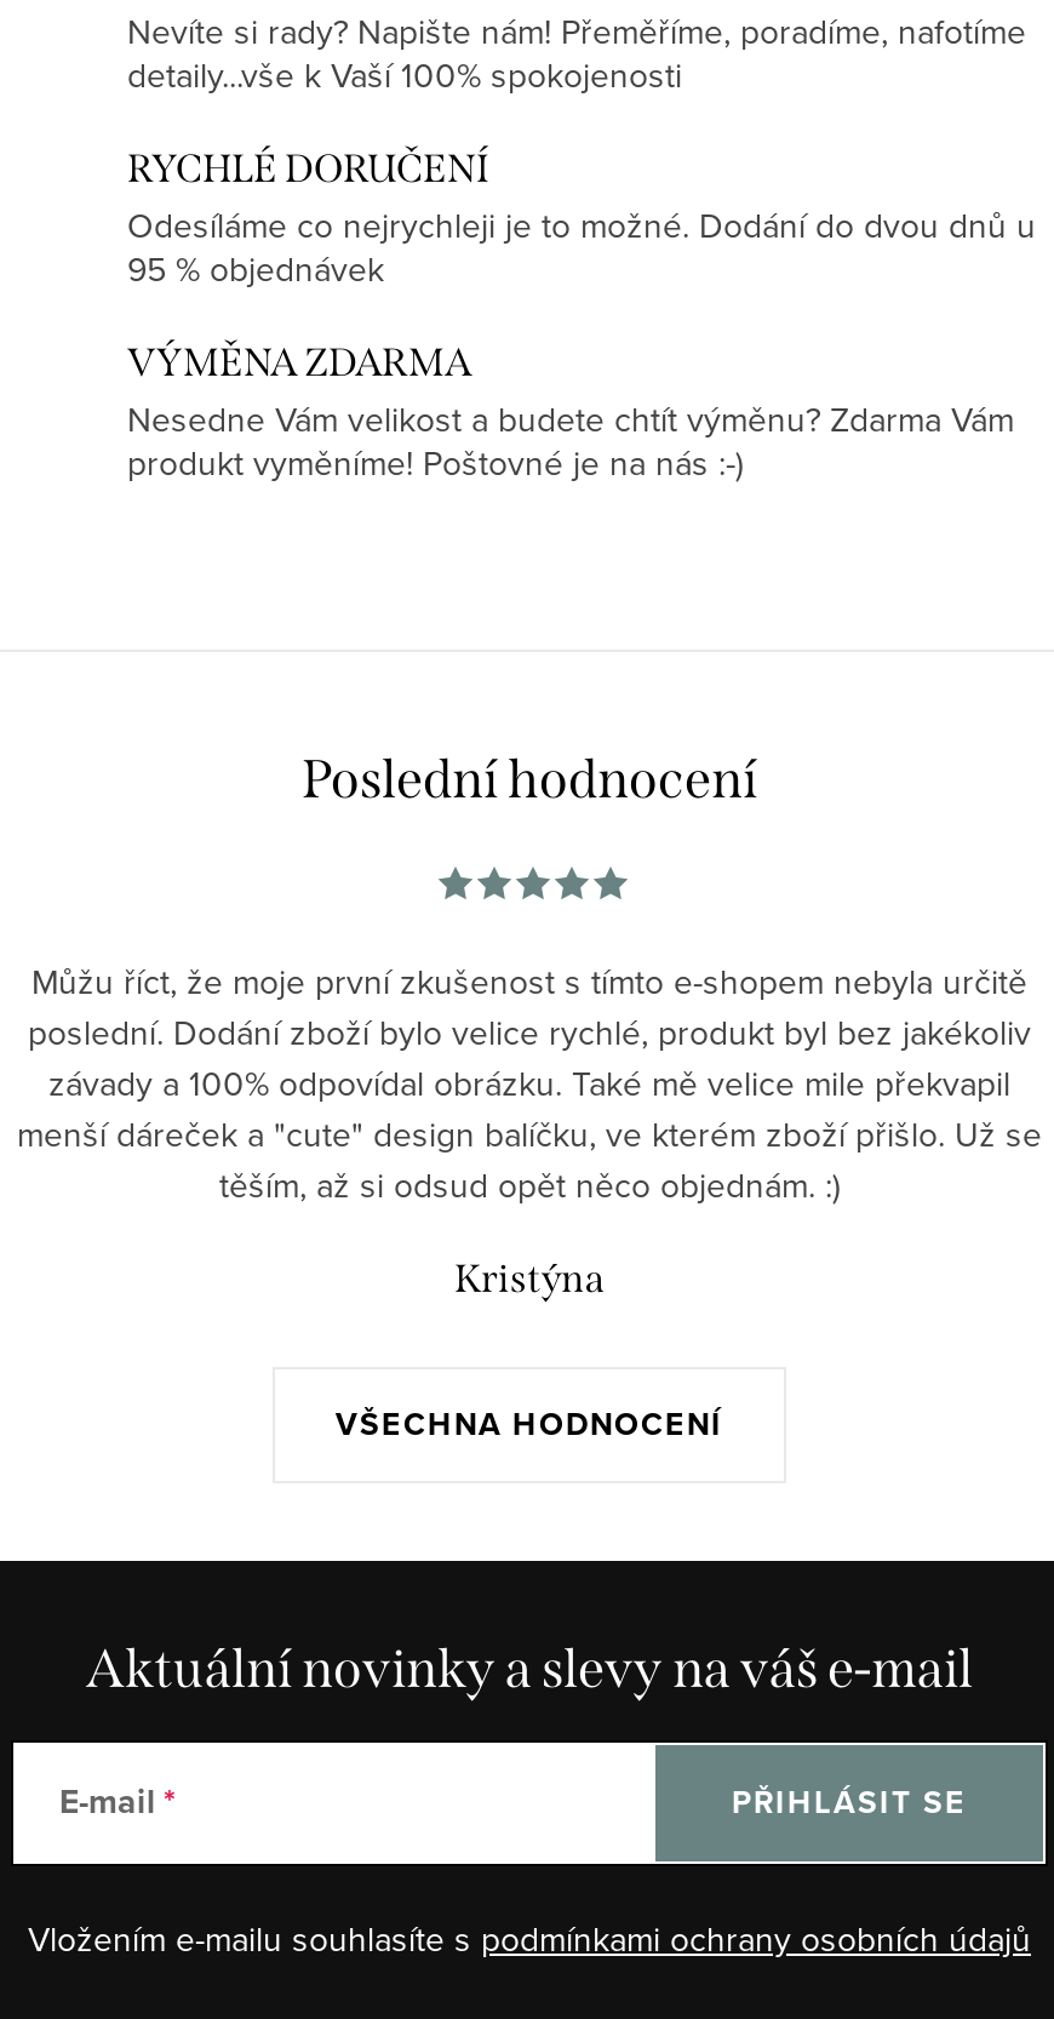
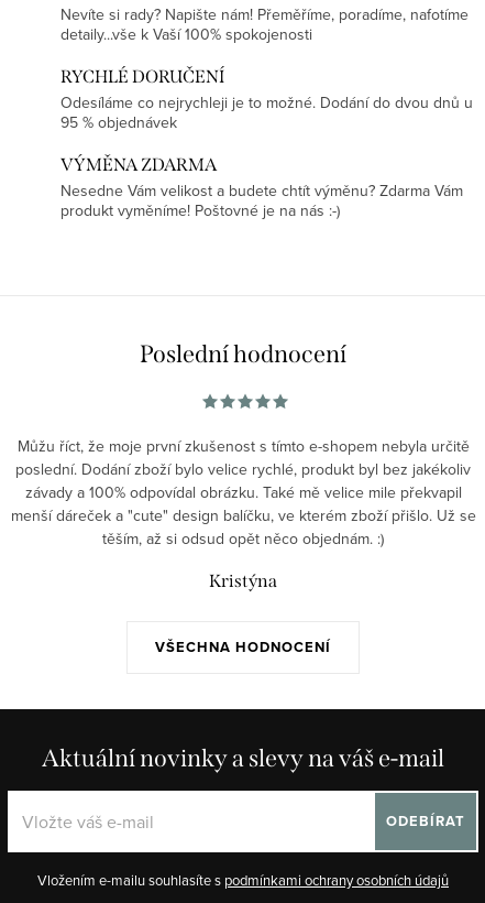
[59,1776,156,1827] E-mail -> none
[732,1779,967,1825] PŘIHLÁSIT SE -> [386,810,465,831] ODEBÍRAT

